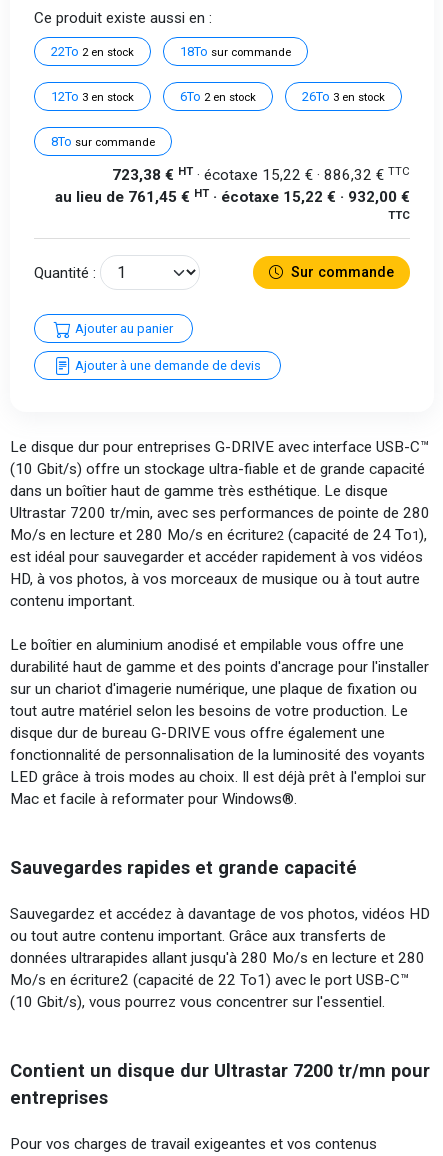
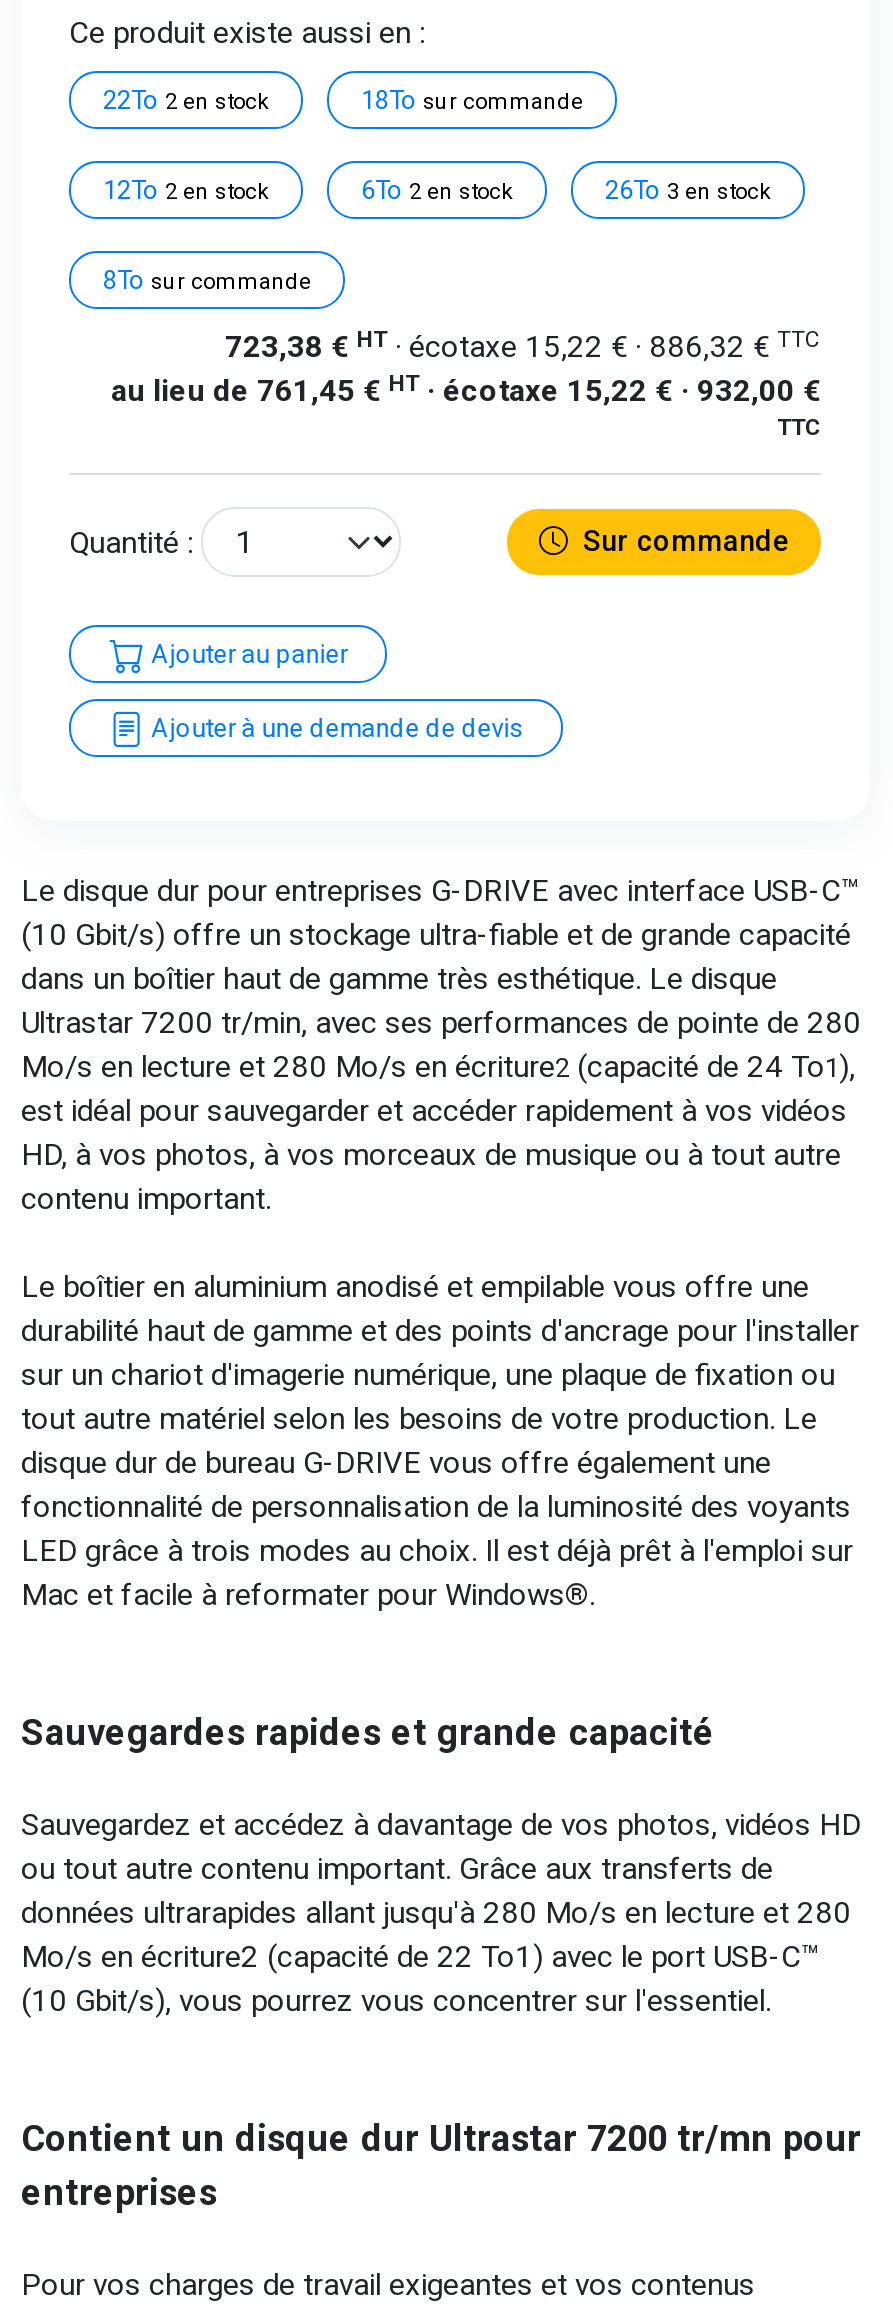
[51,89,134,104] 12To 3 en stock -> [103,175,269,205] 12To 2 en stock

